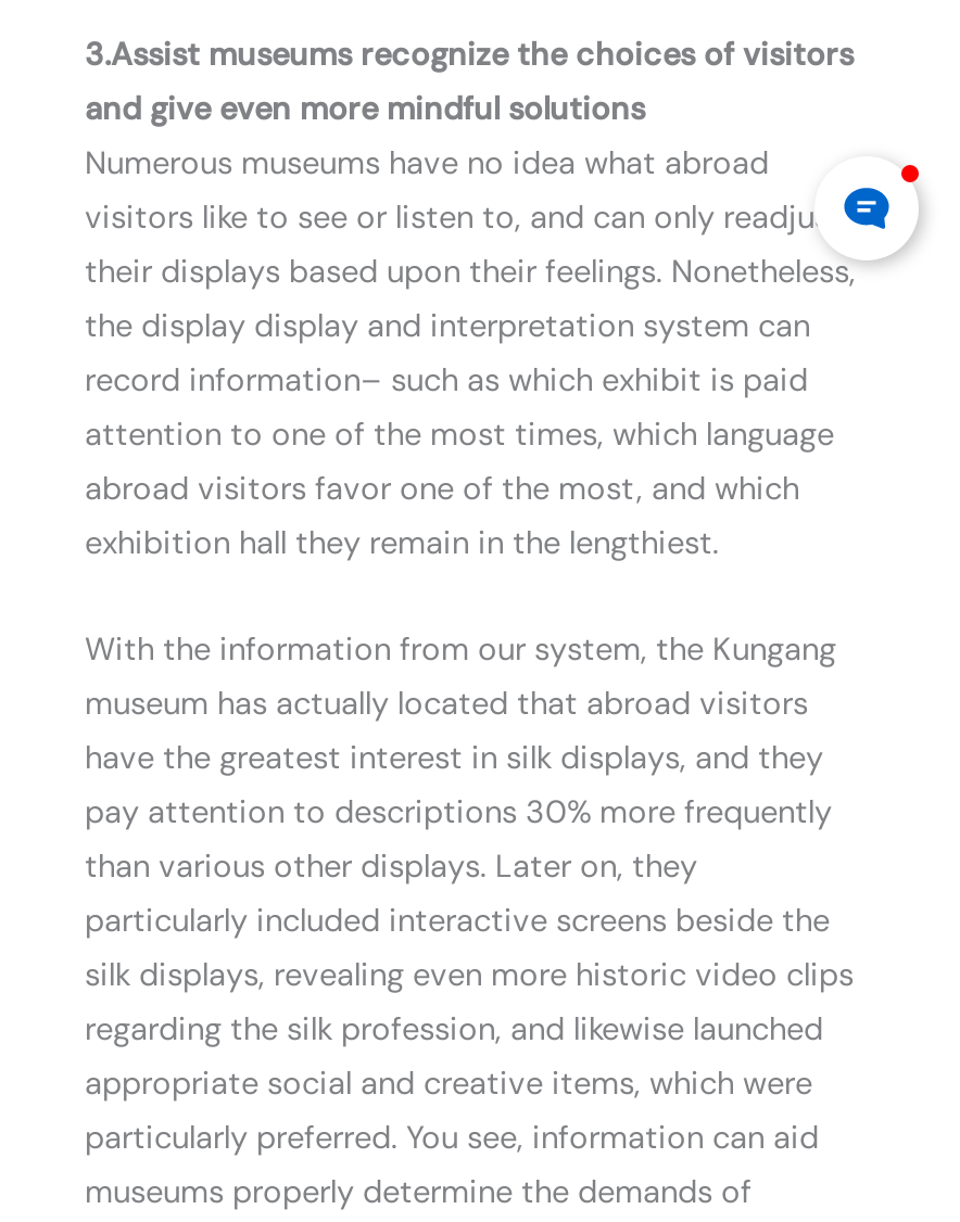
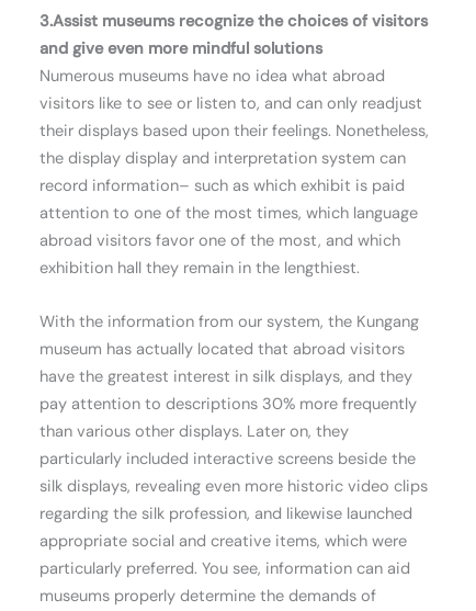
[847,154,930,271] [image] -> none

